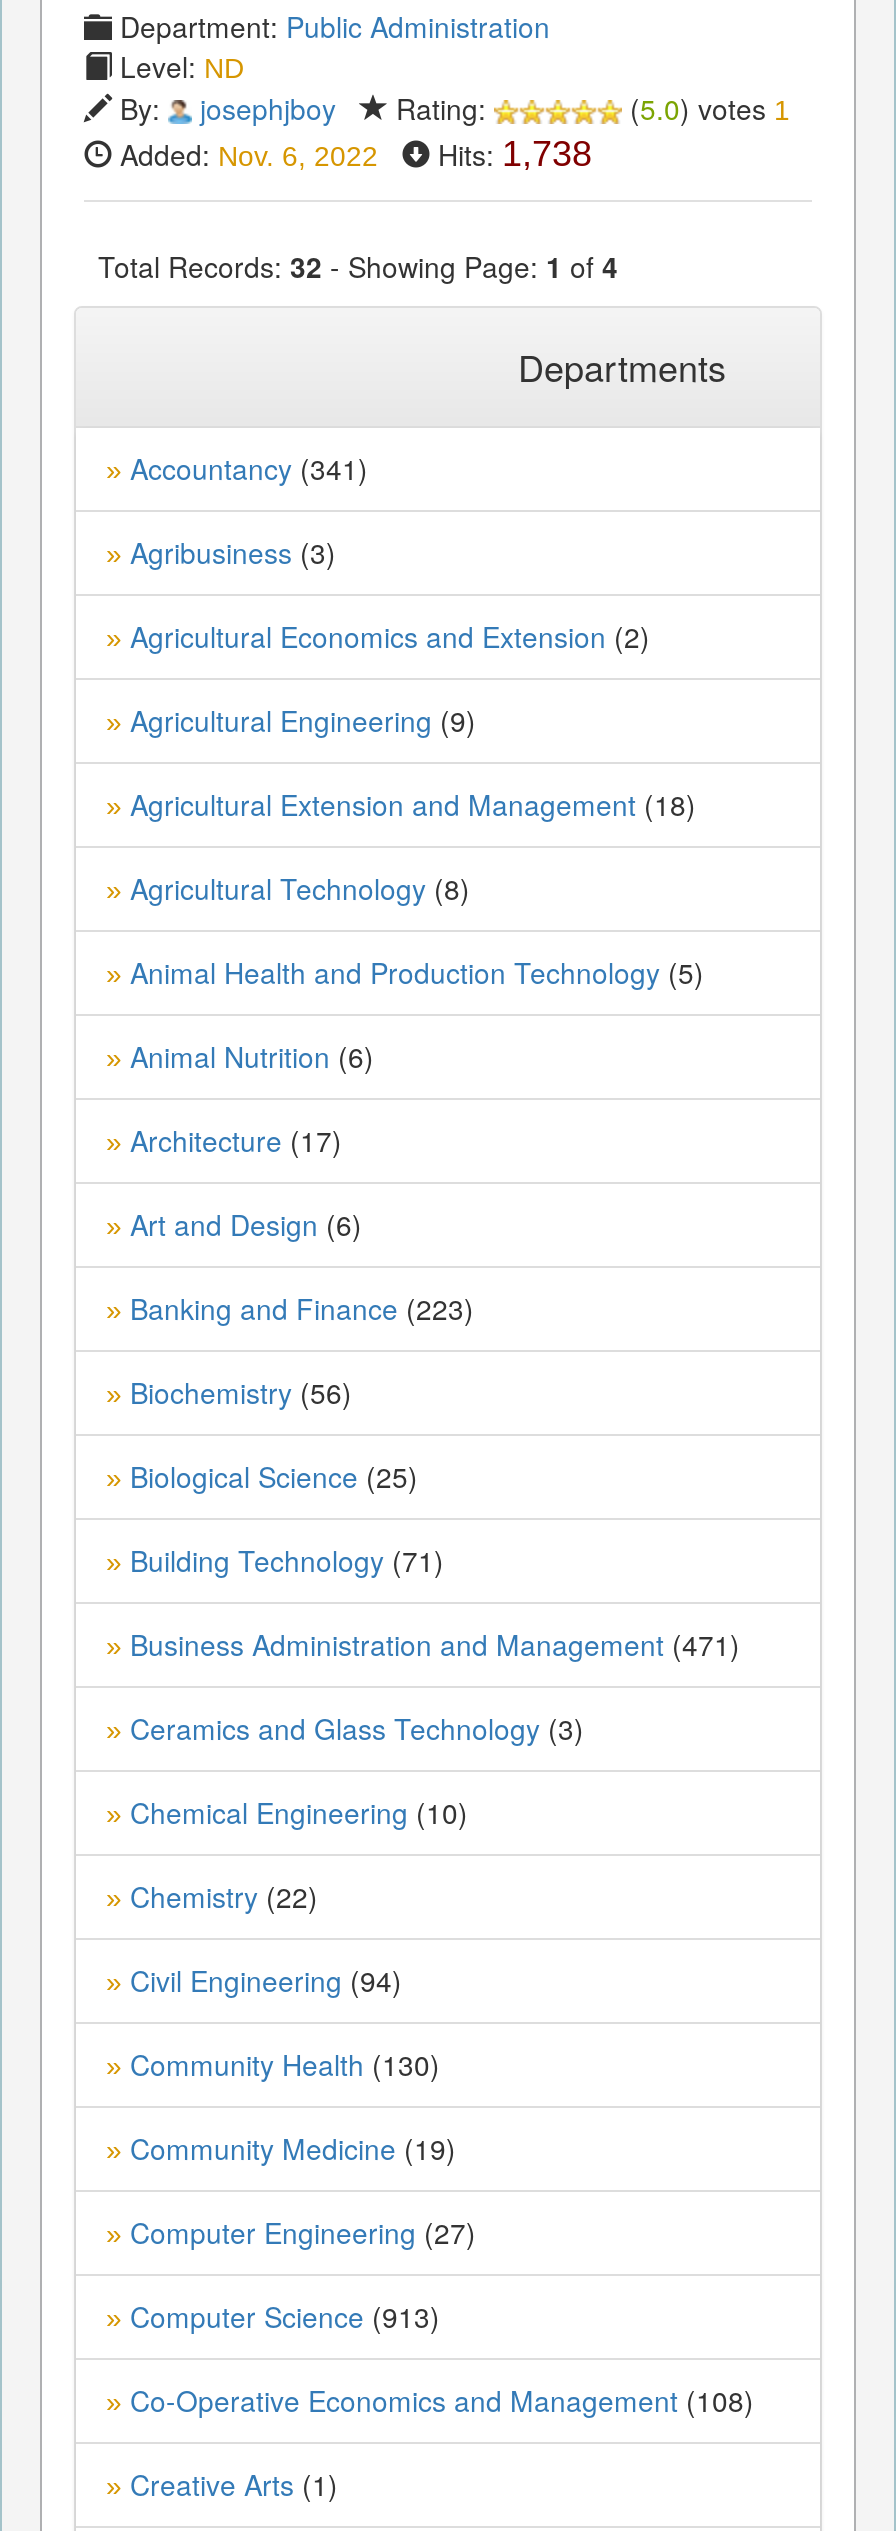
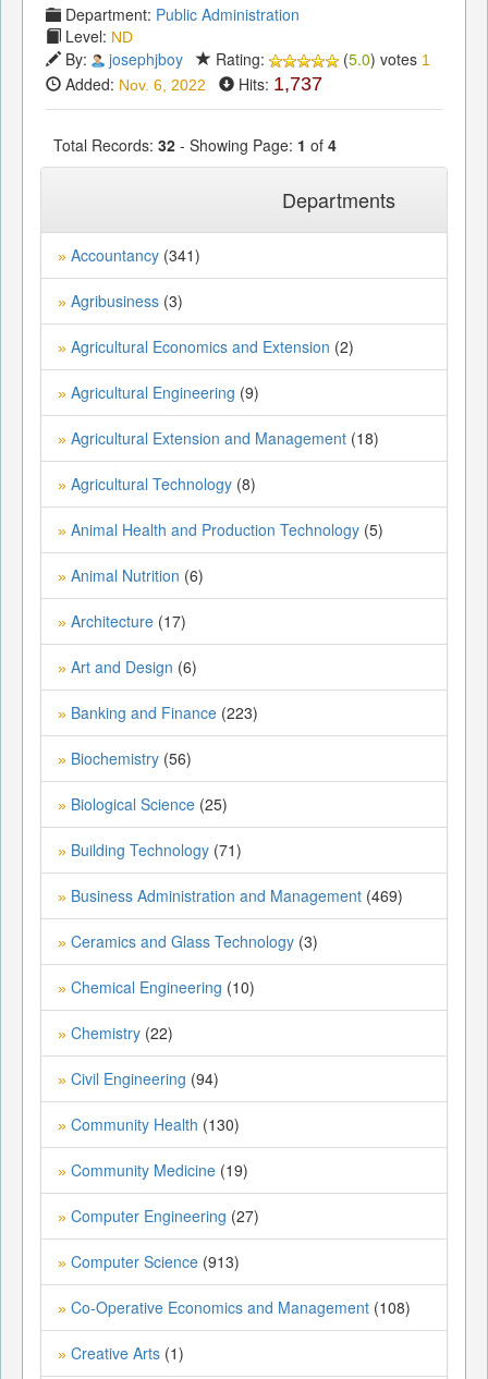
[112,134,592,174] Added: Nov. 6, 2022 Hits: 1,738 -> [61,73,322,95] Added: Nov. 6, 2022 Hits: 1,737
[106,1624,740,1664] » Business Administration and Management (471) -> [58,884,403,906] » Business Administration and Management (469)

